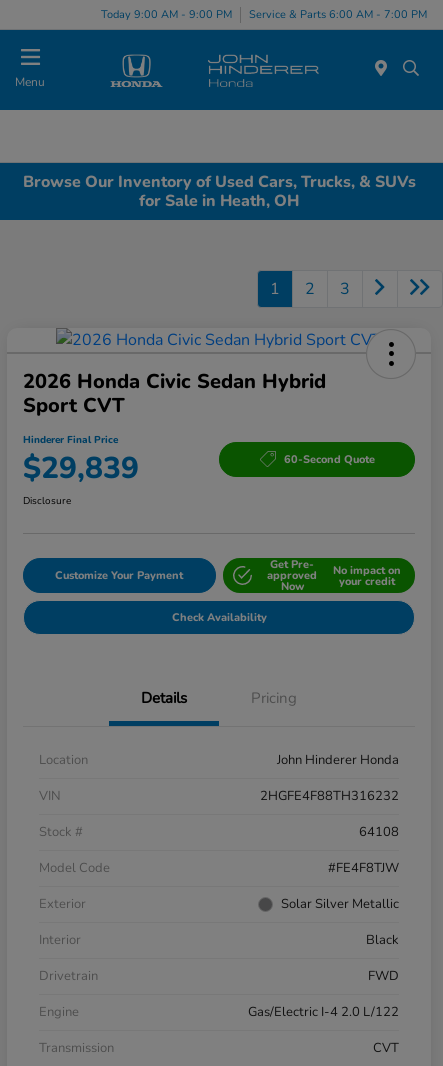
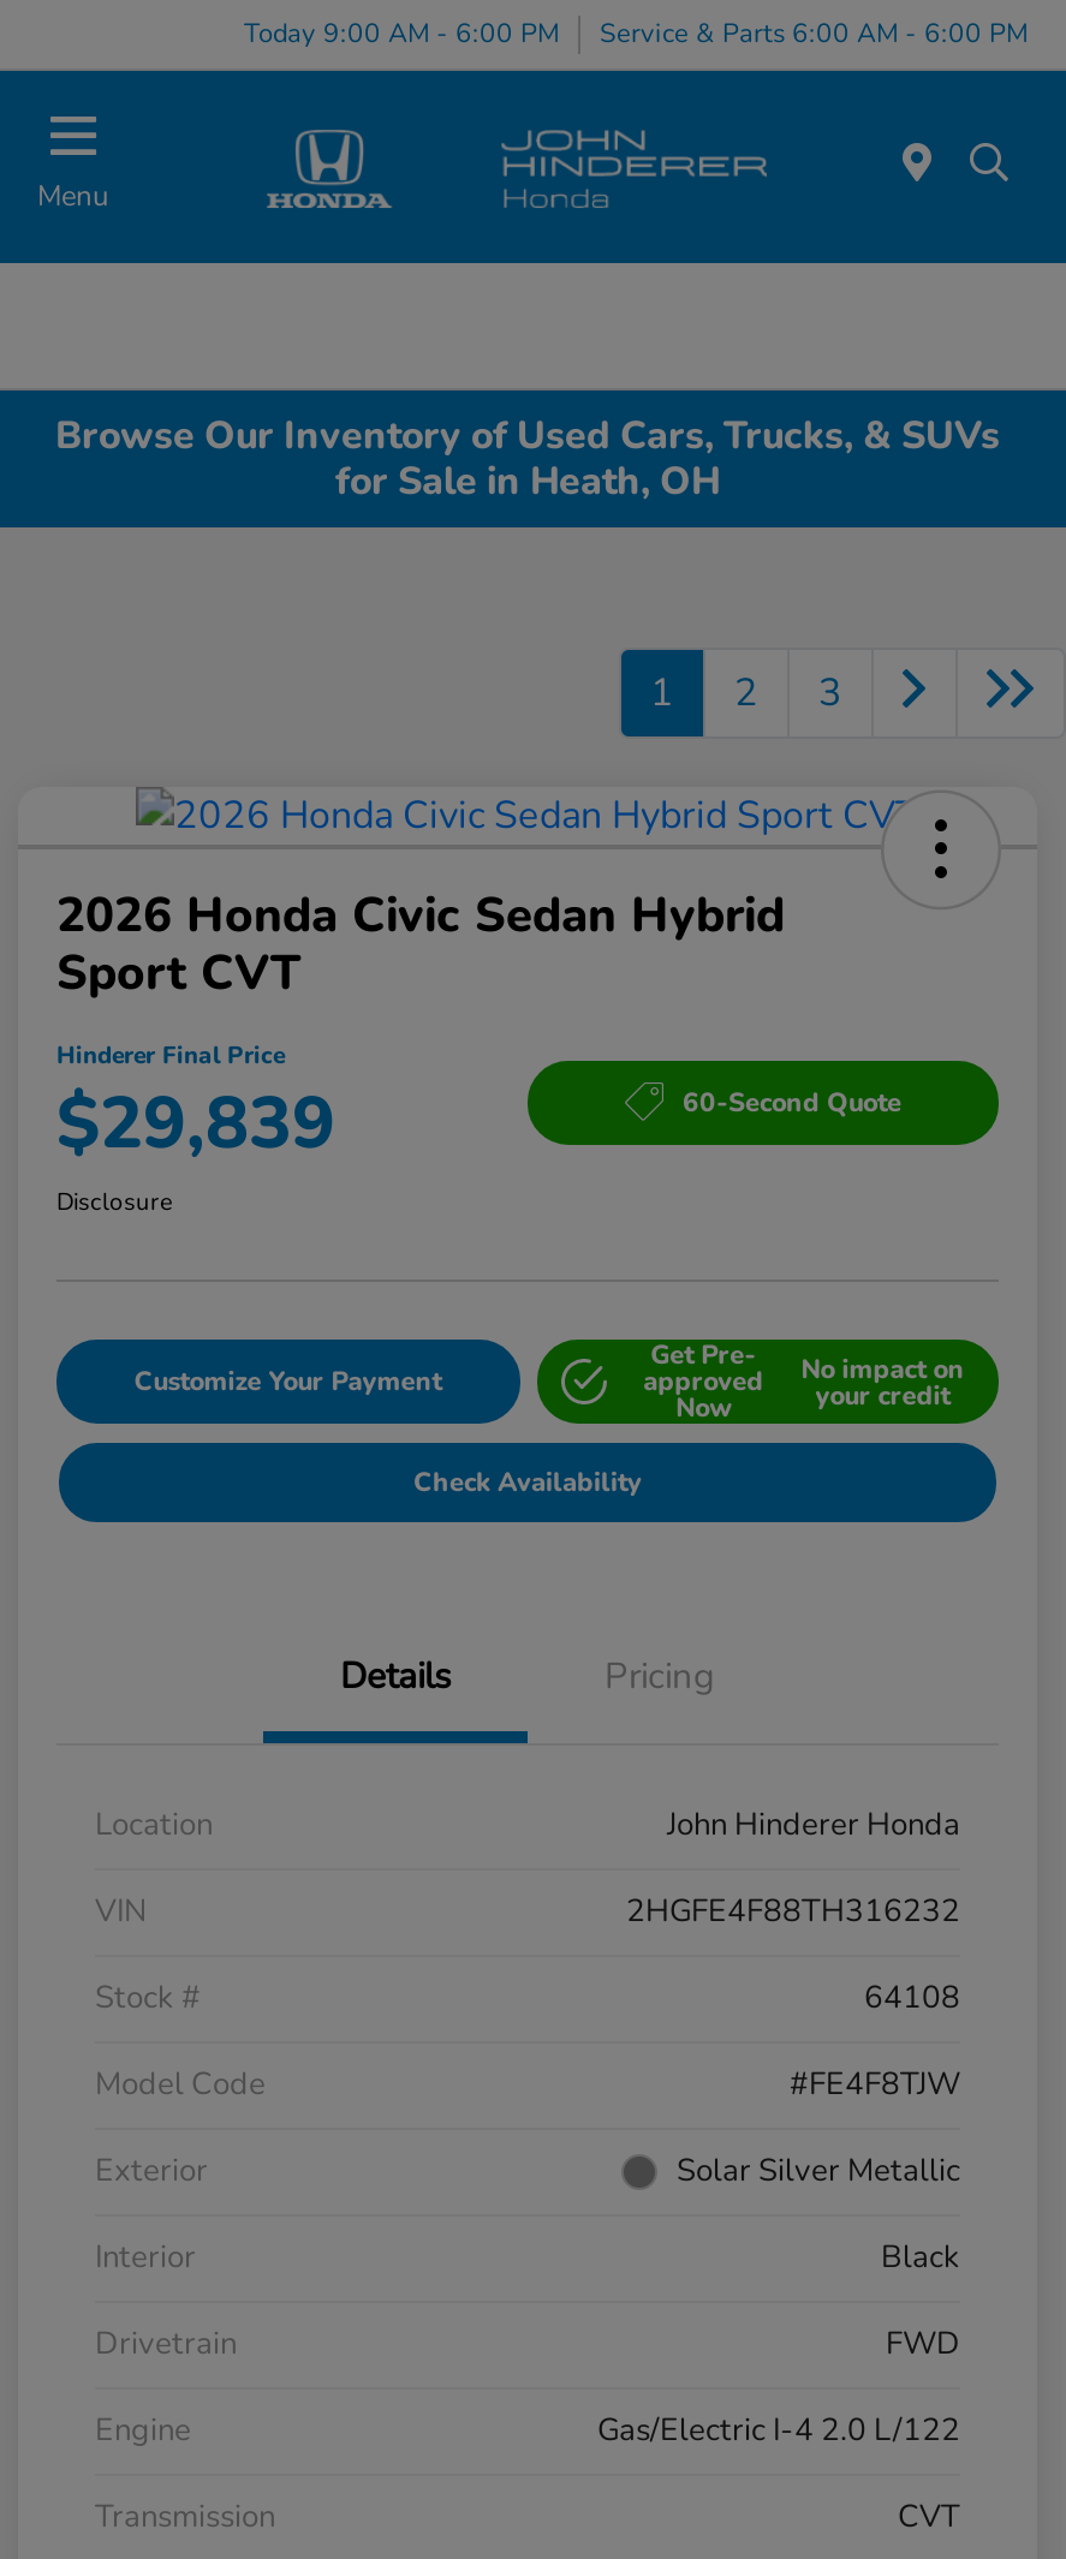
[101,6,232,21] Today 9:00 AM - 9:00 PM -> [244,14,559,50] Today 9:00 AM - 6:00 PM
[249,6,427,21] Service & Parts 6:00 AM - 7:00 PM -> [600,14,1028,50] Service & Parts 6:00 AM - 6:00 PM

